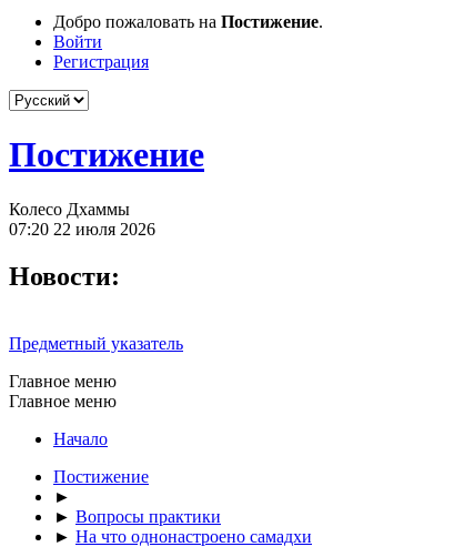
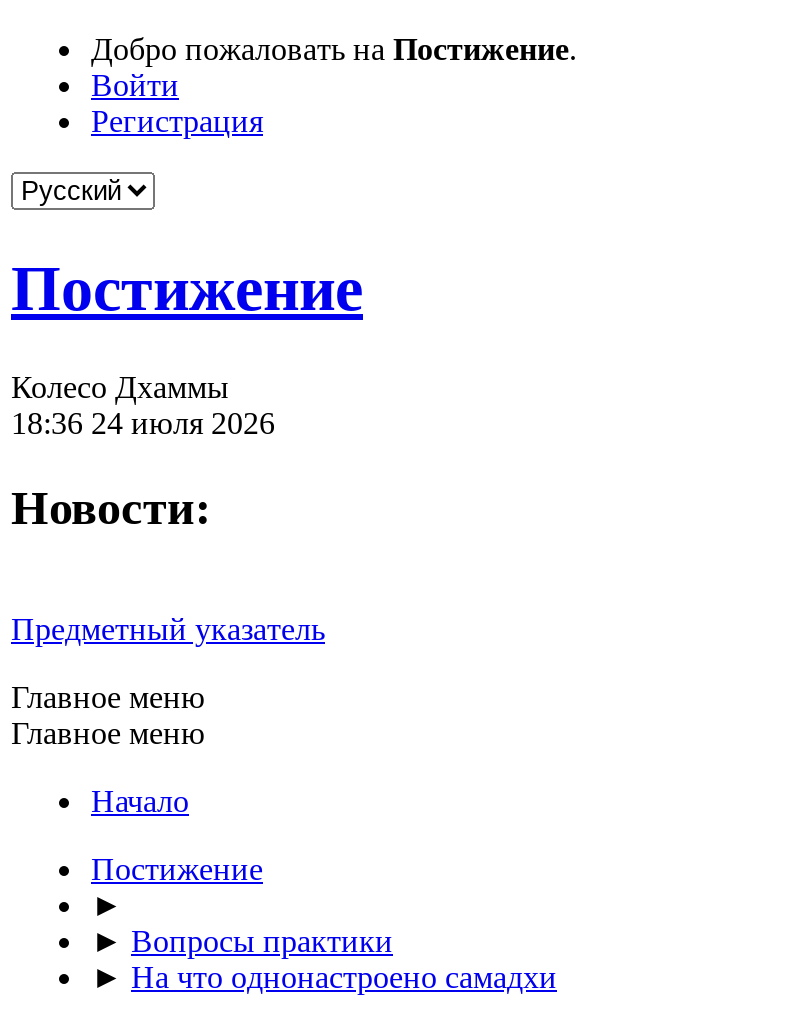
[9,220,155,238] 07:20 22 июля 2026 -> [11,406,275,440] 18:36 24 июля 2026

